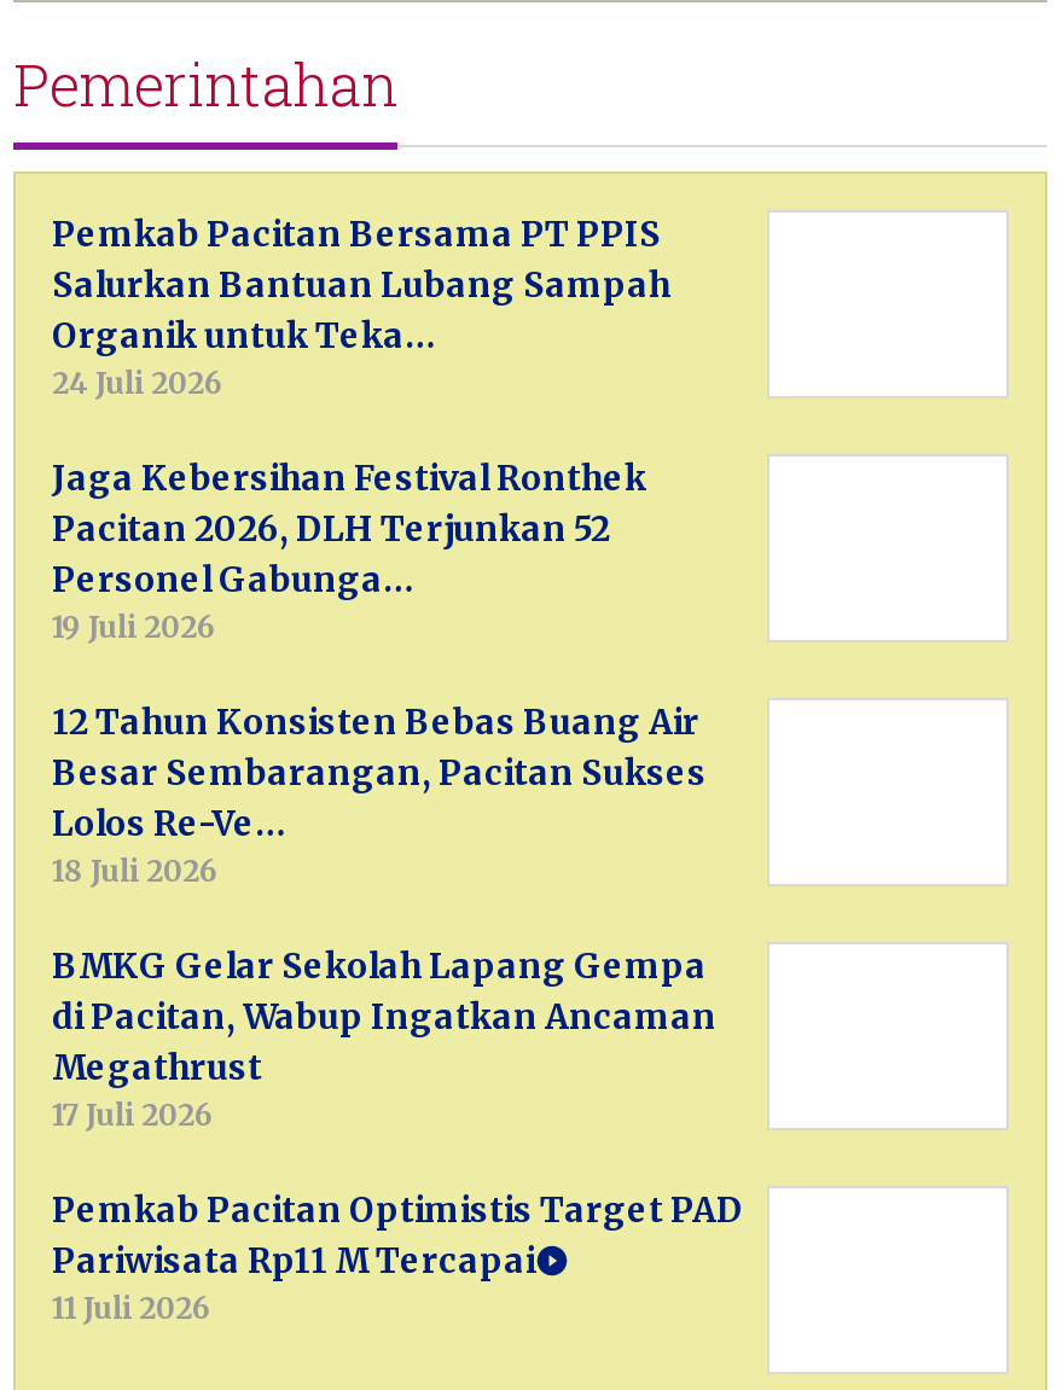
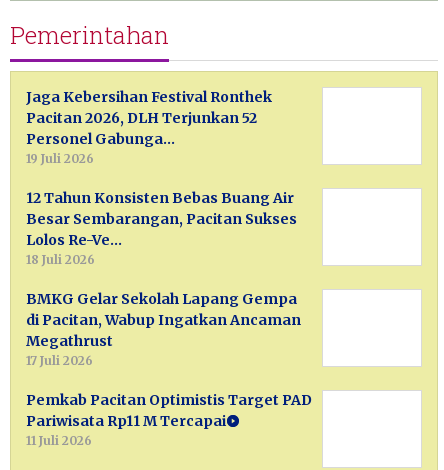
[52,214,670,402] Pemkab Pacitan Bersama PT PPIS | Salurkan Bantuan Lubang Sampah | Organik untuk Teka… | 24 Juli 2026 -> none

